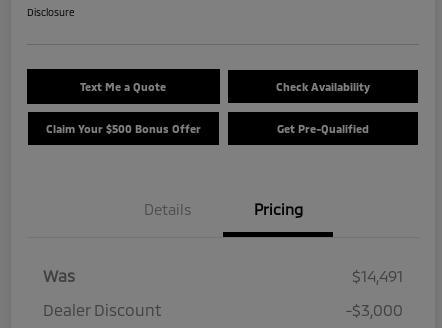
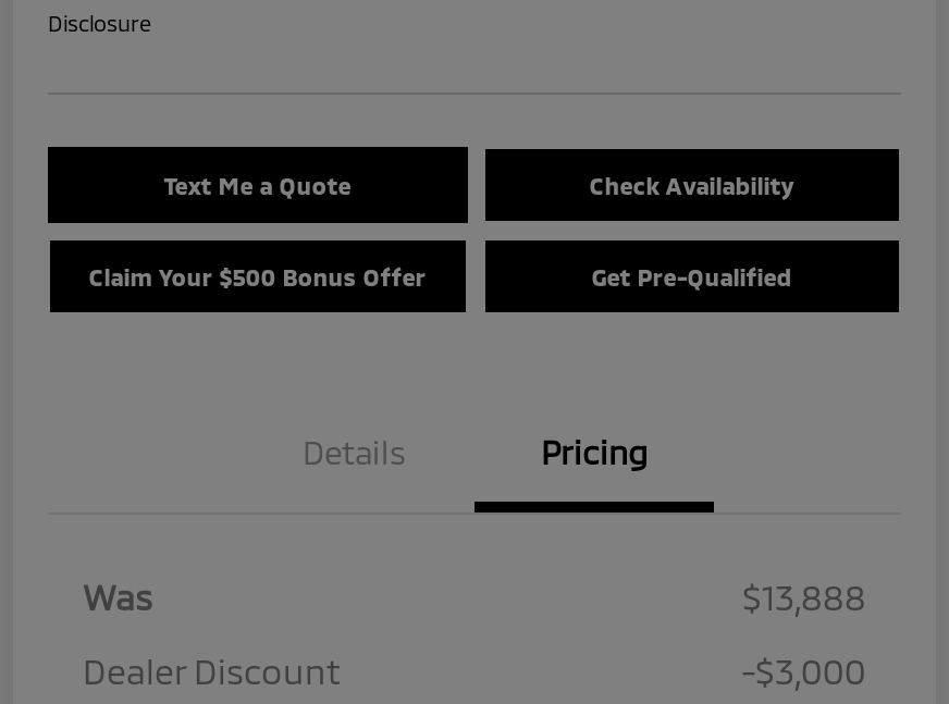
[352,266,403,285] $14,491 -> [742,576,866,617] $13,888

